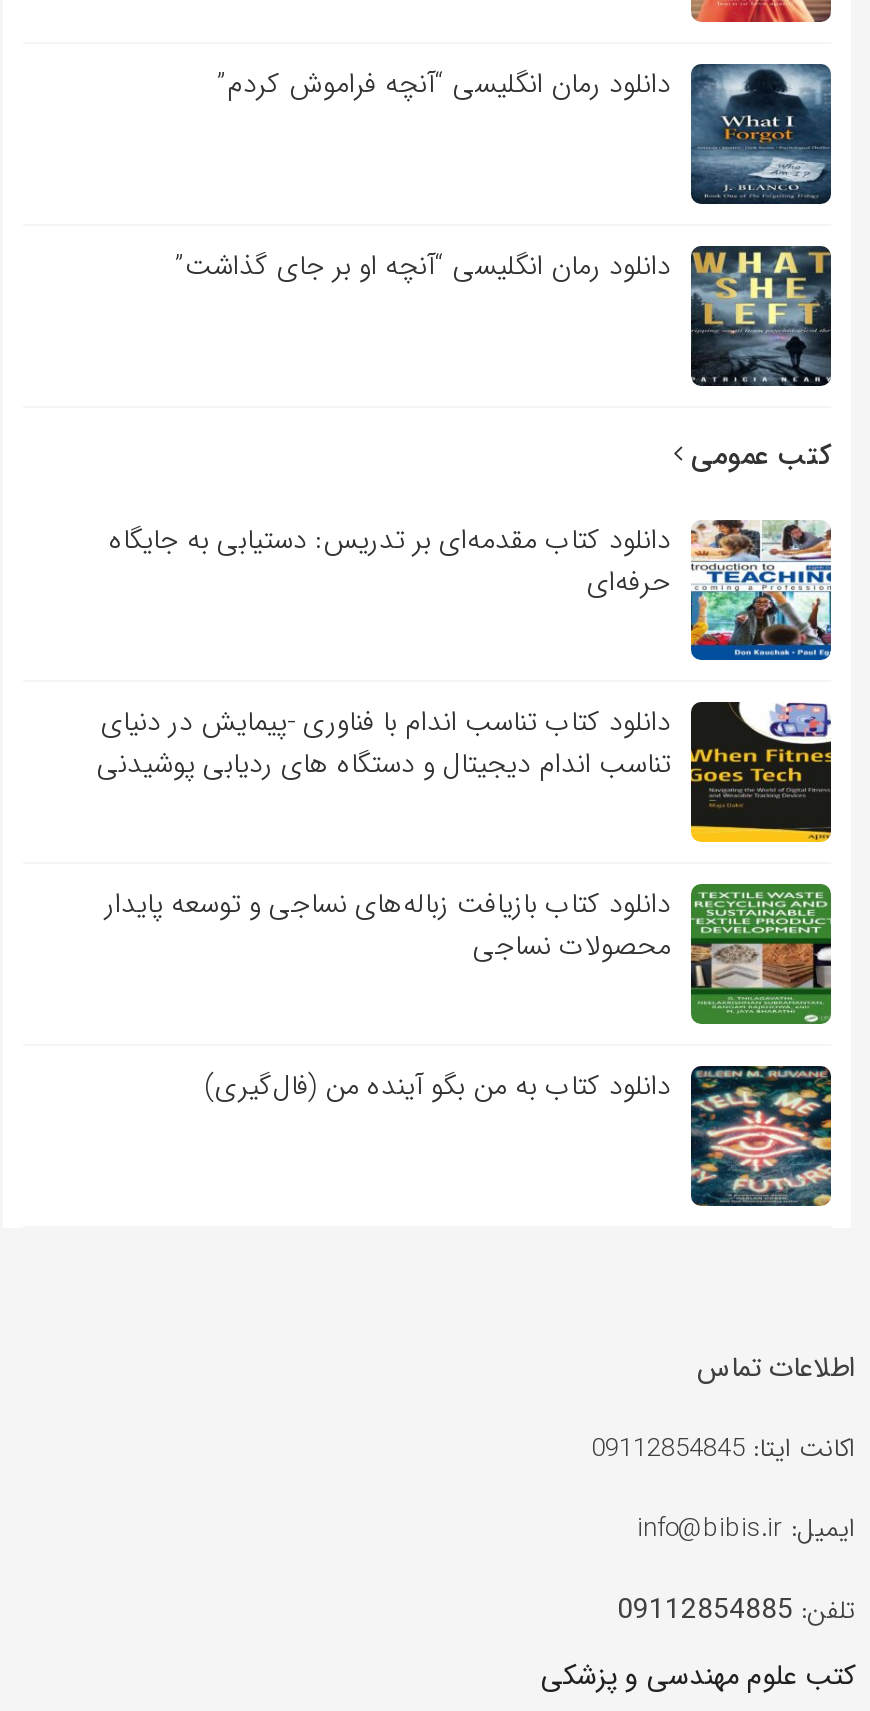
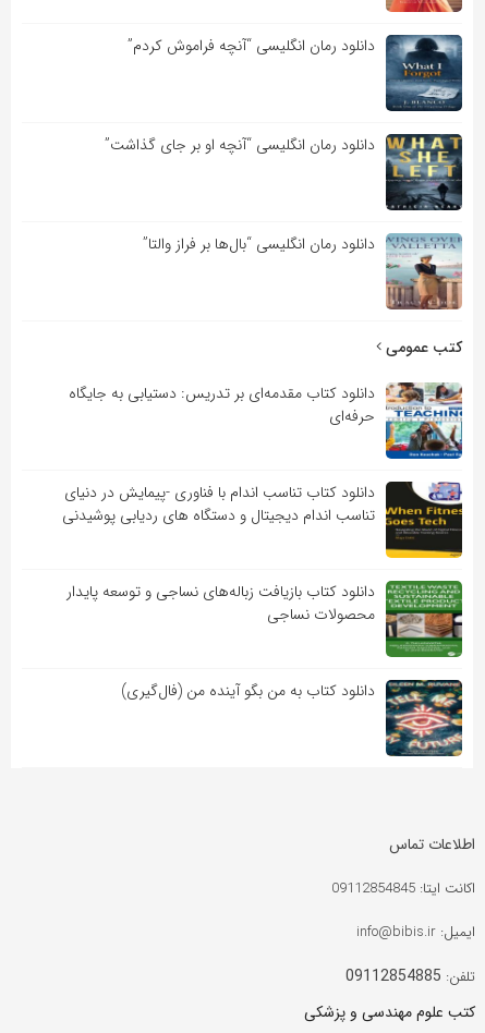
none -> [143,232,463,311] [image] | دانلود رمان انگلیسی “بال‌ها بر فراز والتا”

